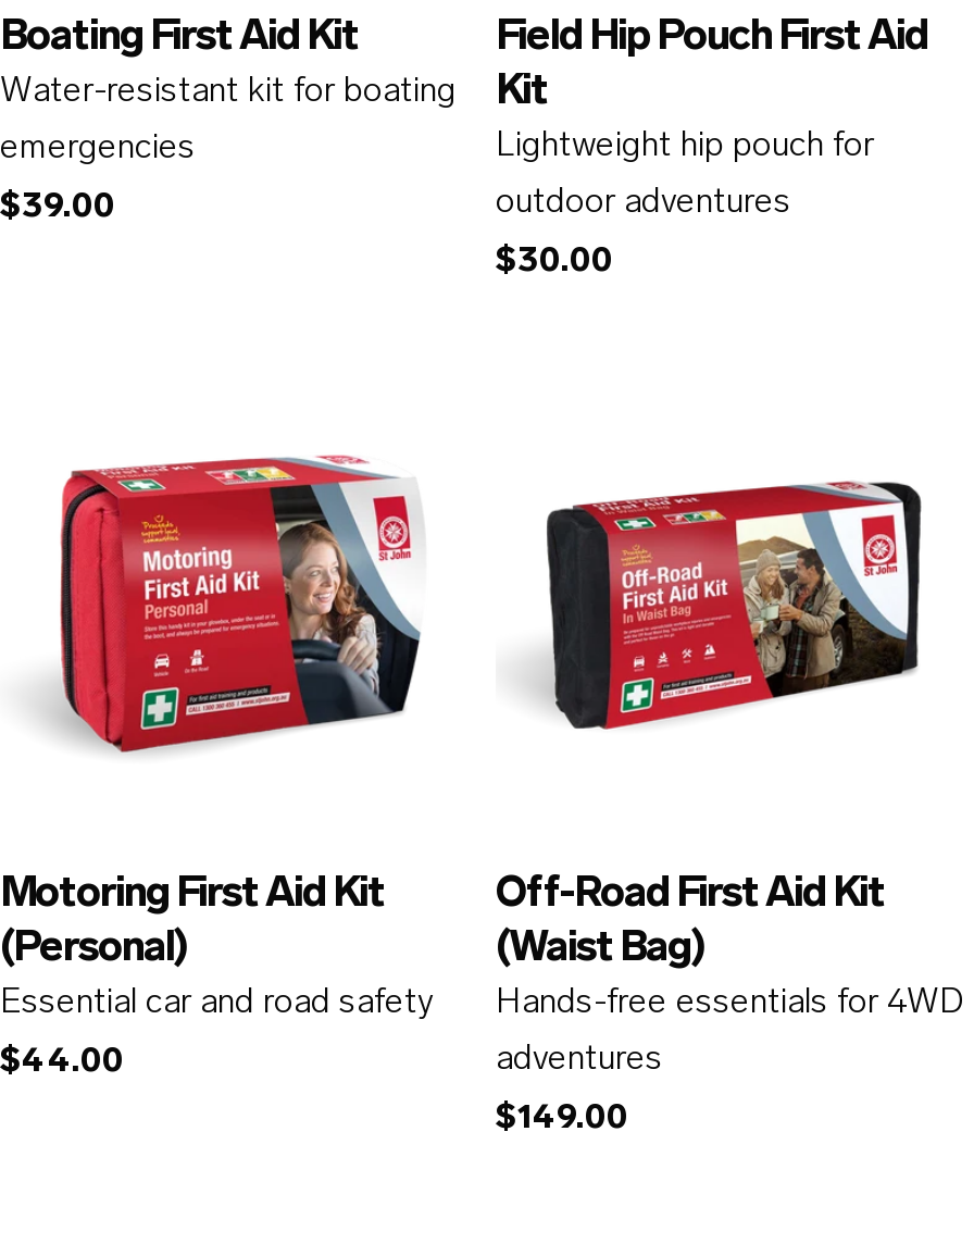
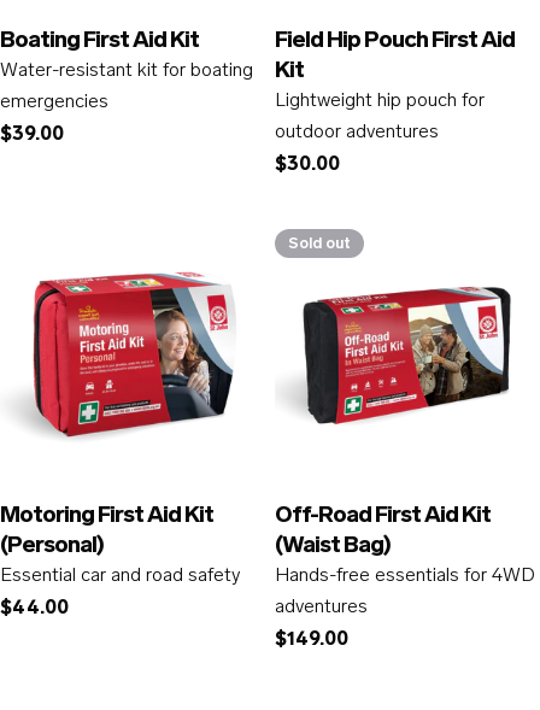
none -> [288,233,351,251] Sold out

